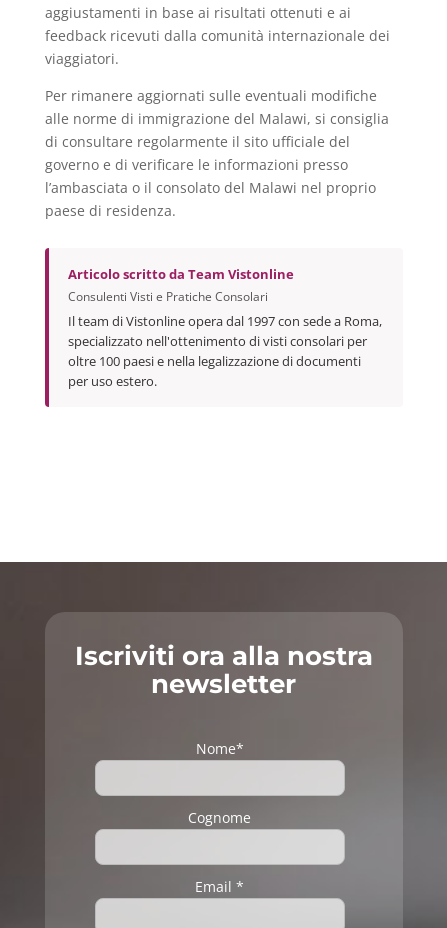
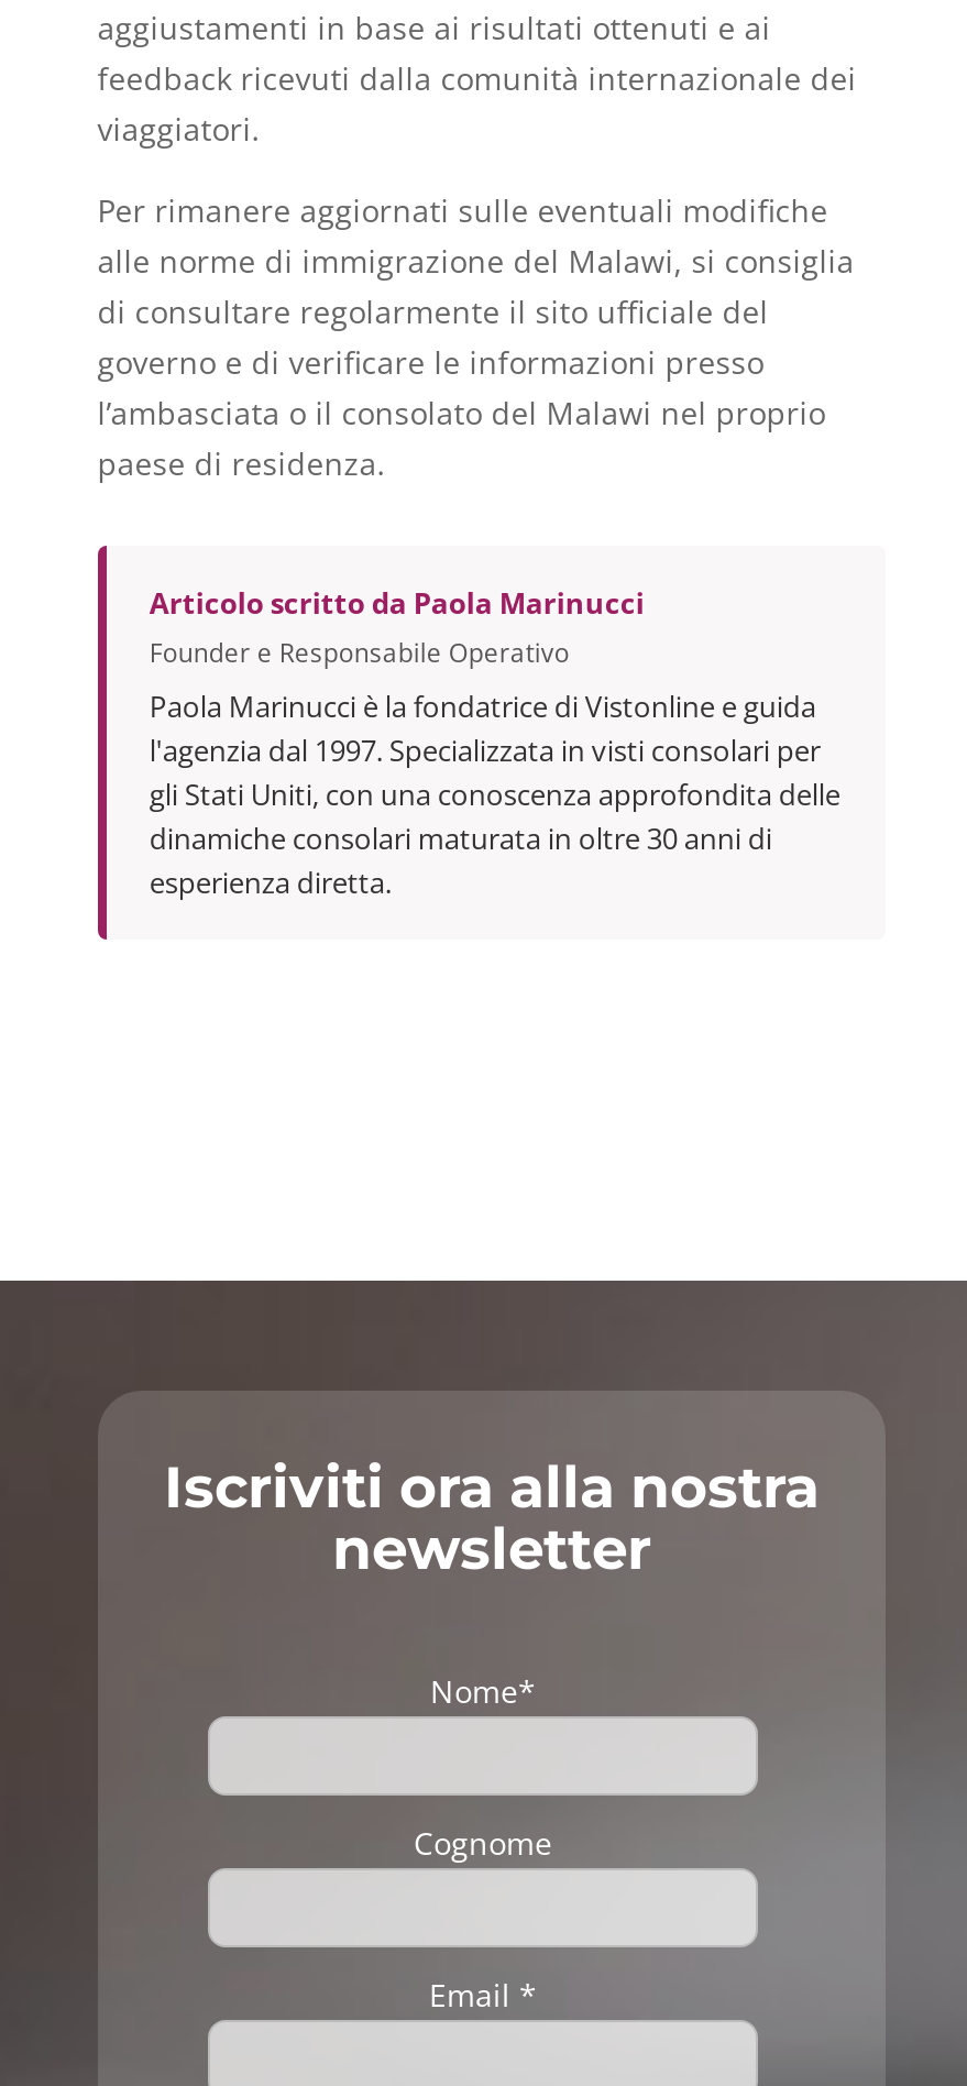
[68,265,382,390] Articolo scritto da Team Vistonline | Consulenti Visti e Pratiche Consolari | Il team di Vistonline opera dal 1997 con sede a Roma, | specializzato nell'ottenimento di visti consolari per | oltre 100 paesi e nella legalizzazione di documenti | per uso estero. -> [149,584,840,902] Articolo scritto da Paola Marinucci | Founder e Responsabile Operativo | Paola Marinucci è la fondatrice di Vistonline e guida | l'agenzia dal 1997. Specializzata in visti consolari per | gli Stati Uniti, con una conoscenza approfondita delle | dinamiche consolari maturata in oltre 30 anni di | esperienza diretta.

